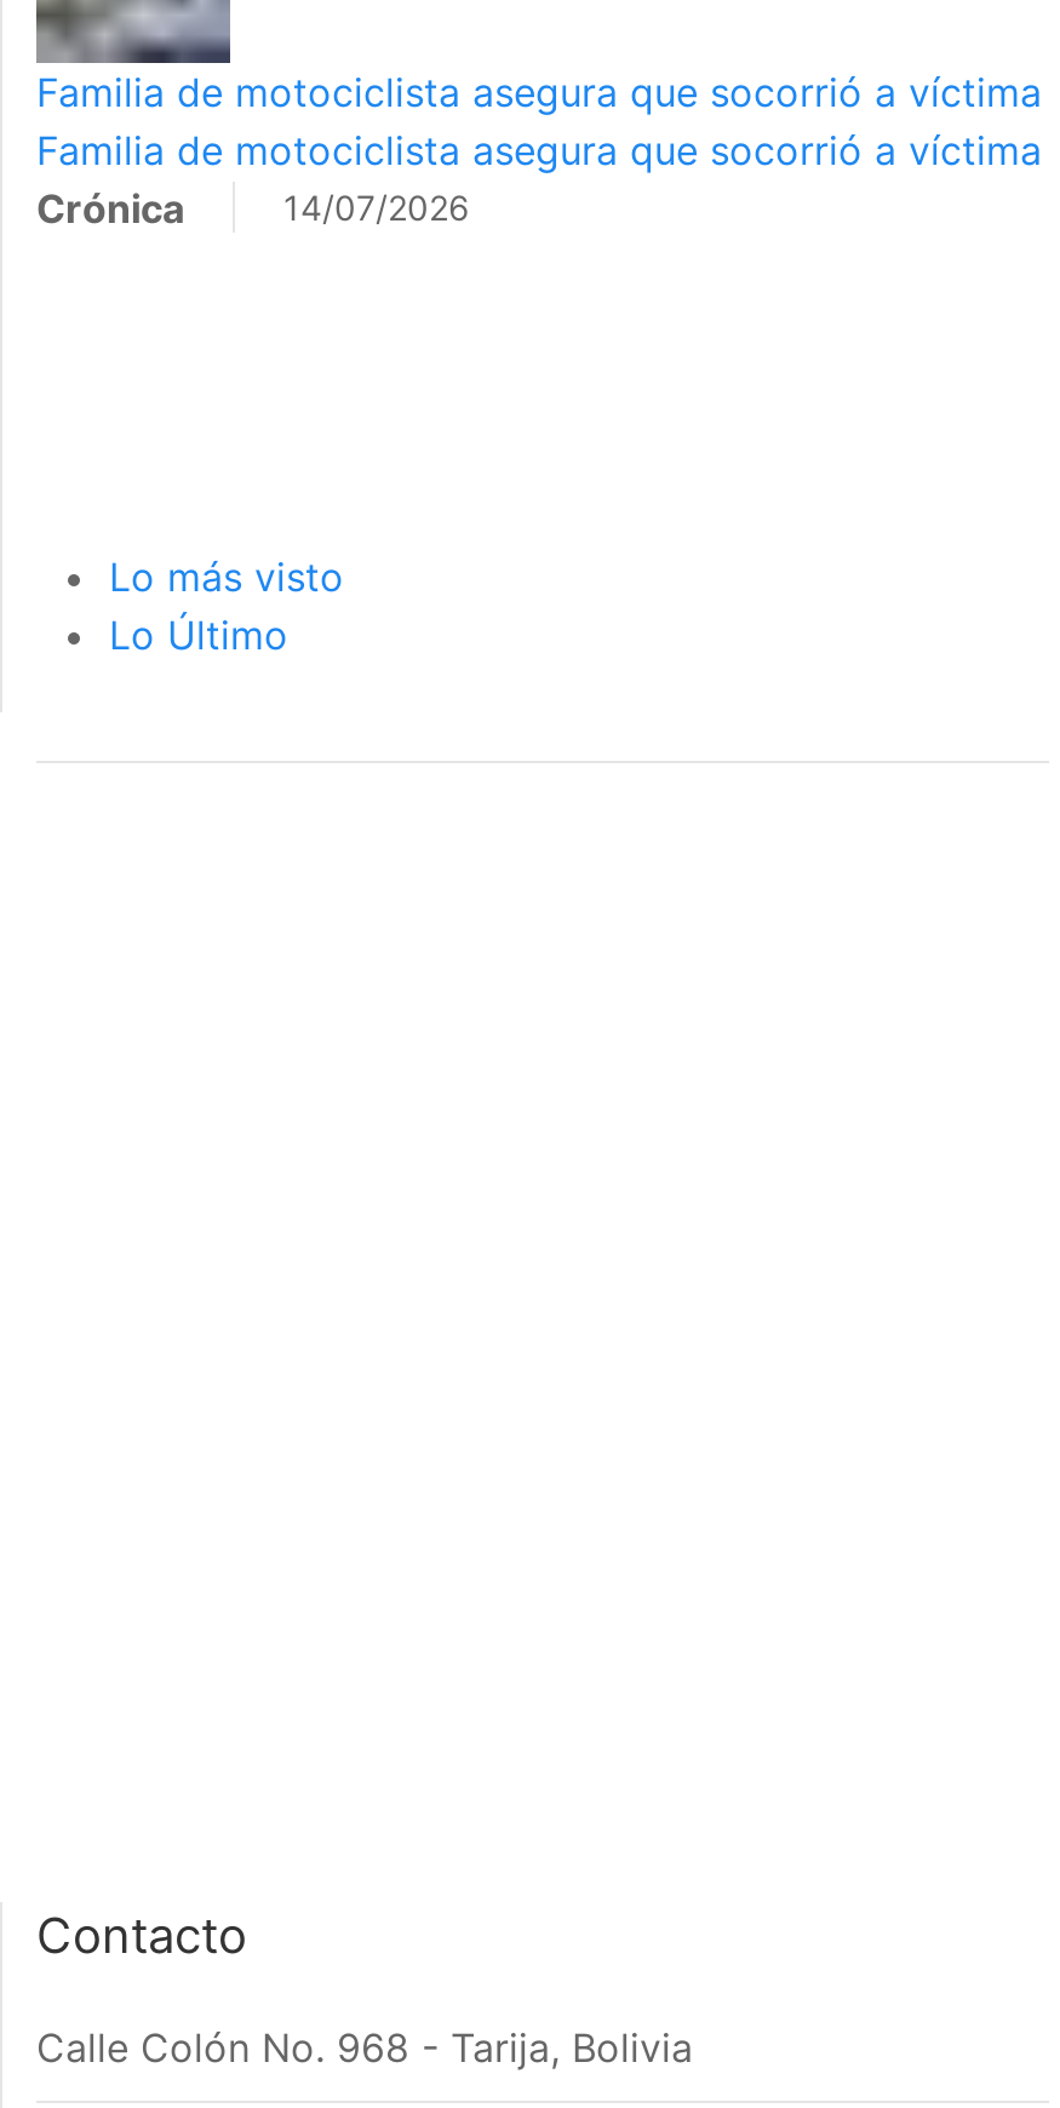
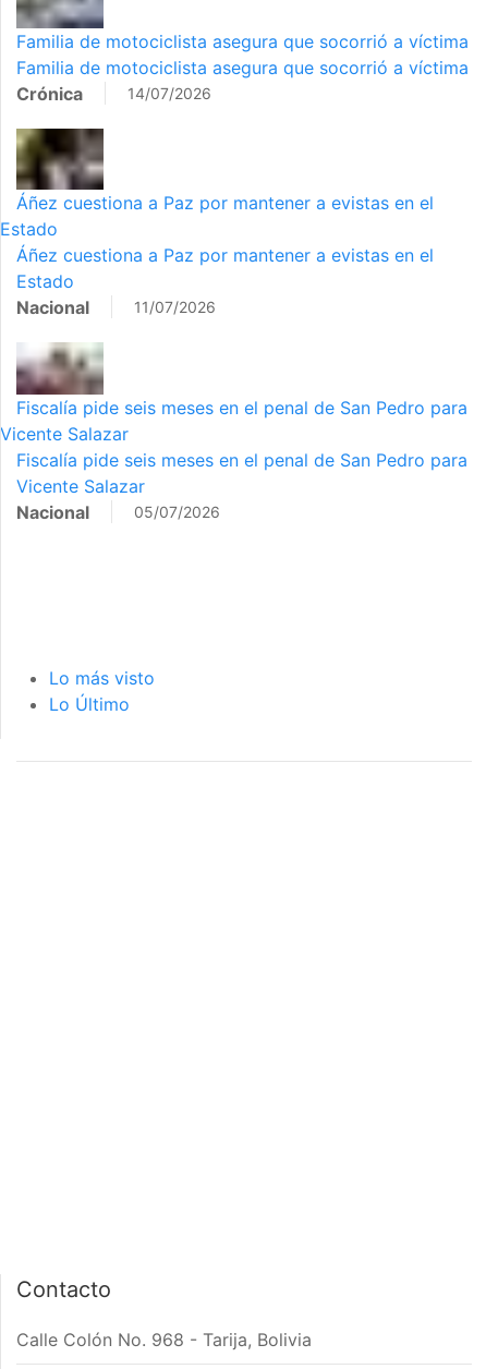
none -> [0,128,434,318] [image] | Áñez cuestiona a Paz por mantener a evistas en el | Estado | Áñez cuestiona a Paz por mantener a evistas en el | Estado | Nacional | 11/07/2026
none -> [0,342,467,523] [image] | Fiscalía pide seis meses en el penal de San Pedro para | Vicente Salazar | Fiscalía pide seis meses en el penal de San Pedro para | Vicente Salazar | Nacional | 05/07/2026

